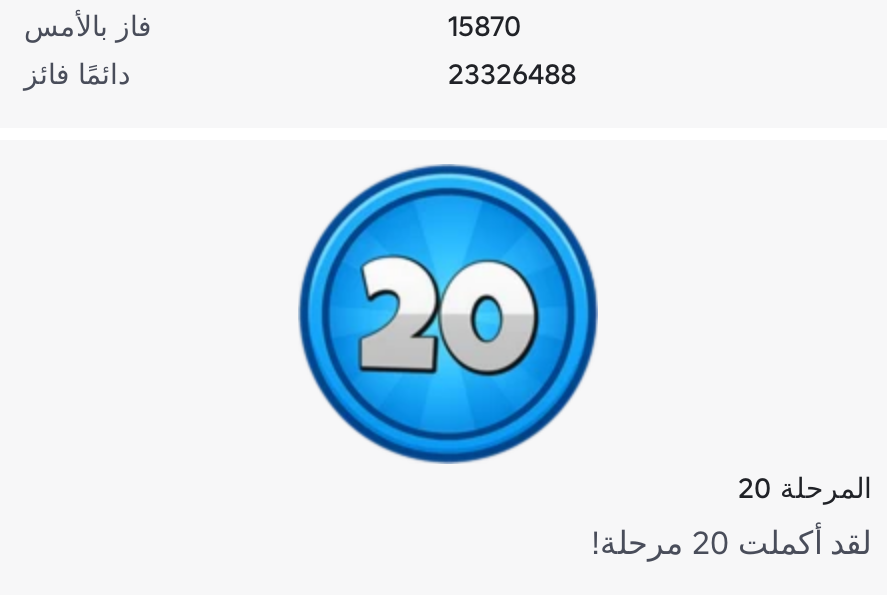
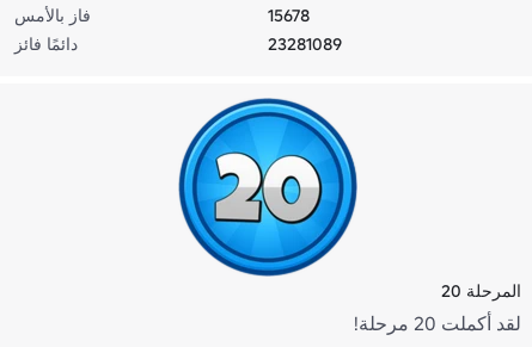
[448,7,522,43] 15870 -> [268,4,310,26] 15678
[448,55,576,91] 23326488 -> [268,33,342,54] 23281089

